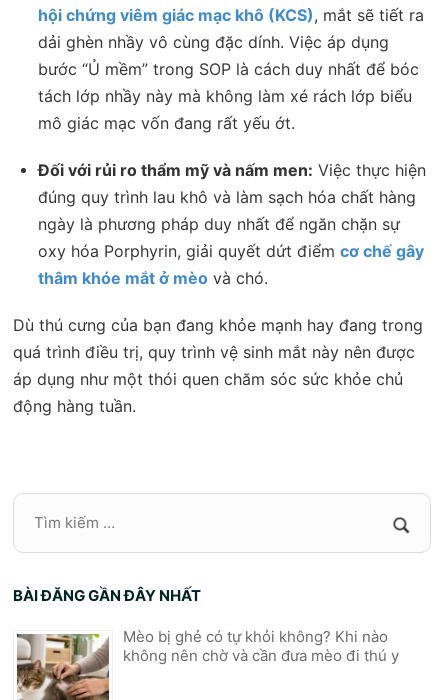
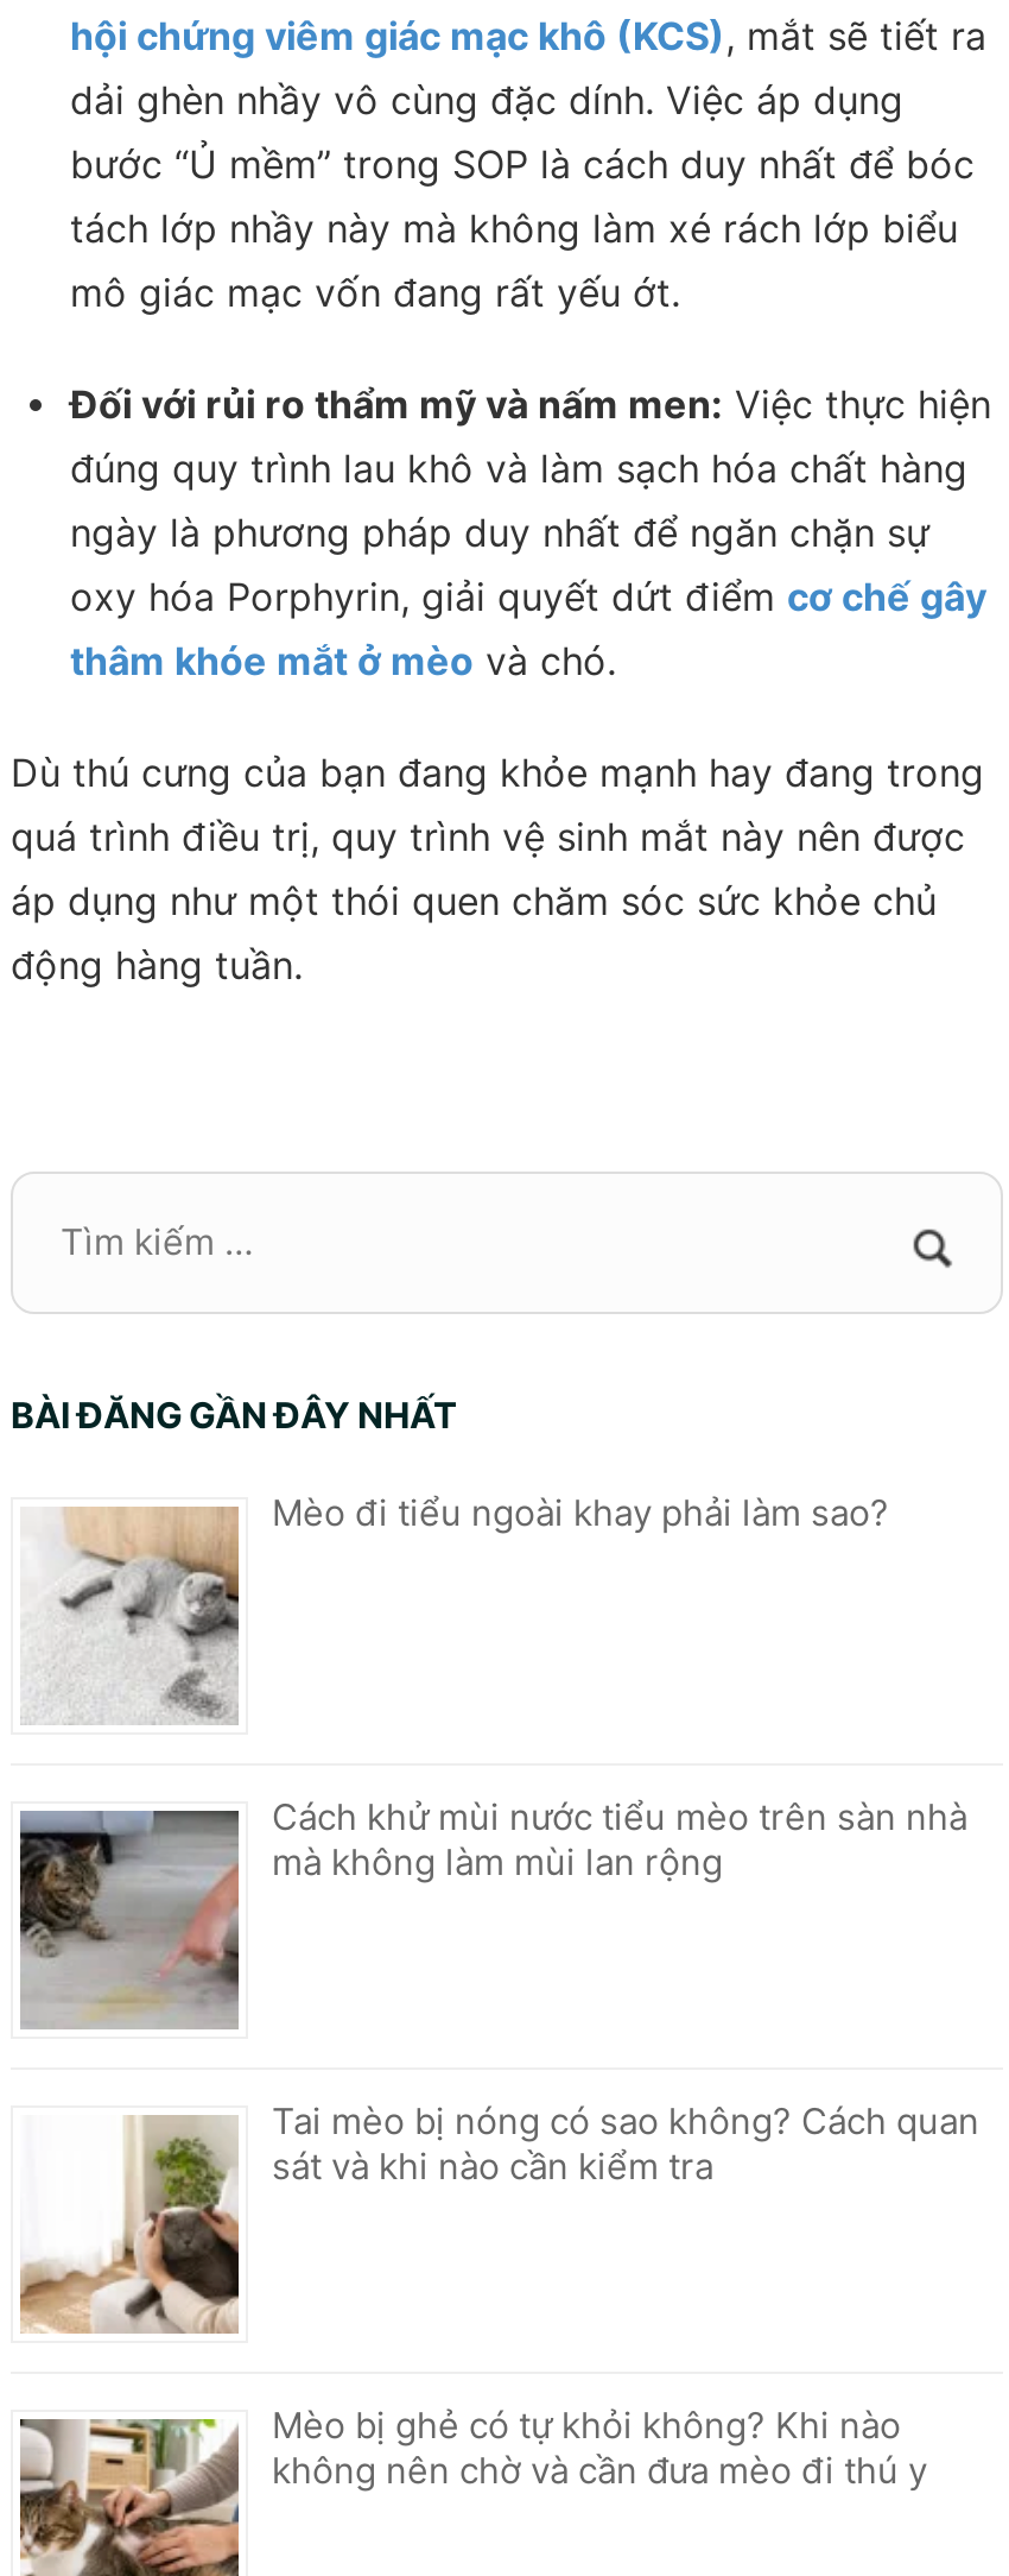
none -> [18,1794,967,2032] [image] | Cách khử mùi nước tiểu mèo trên sàn nhà | mà không làm mùi lan rộng
none -> [18,2098,979,2350] [image] | Tai mèo bị nóng có sao không? Cách quan | sát và khi nào cần kiểm tra
none -> [23,1490,889,1725] [image] | Mèo đi tiểu ngoài khay phải làm sao?

